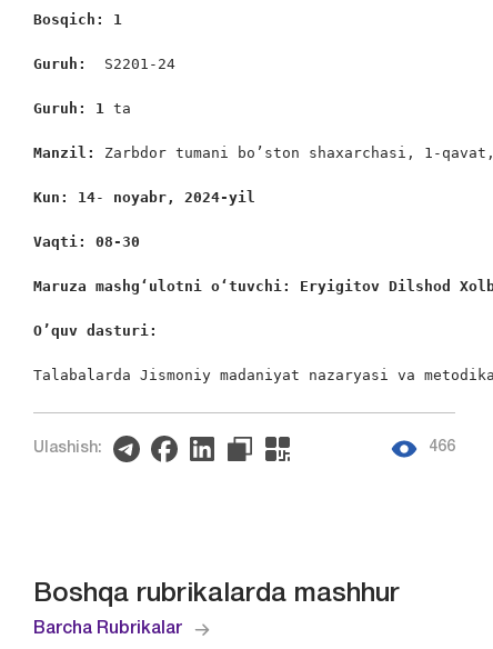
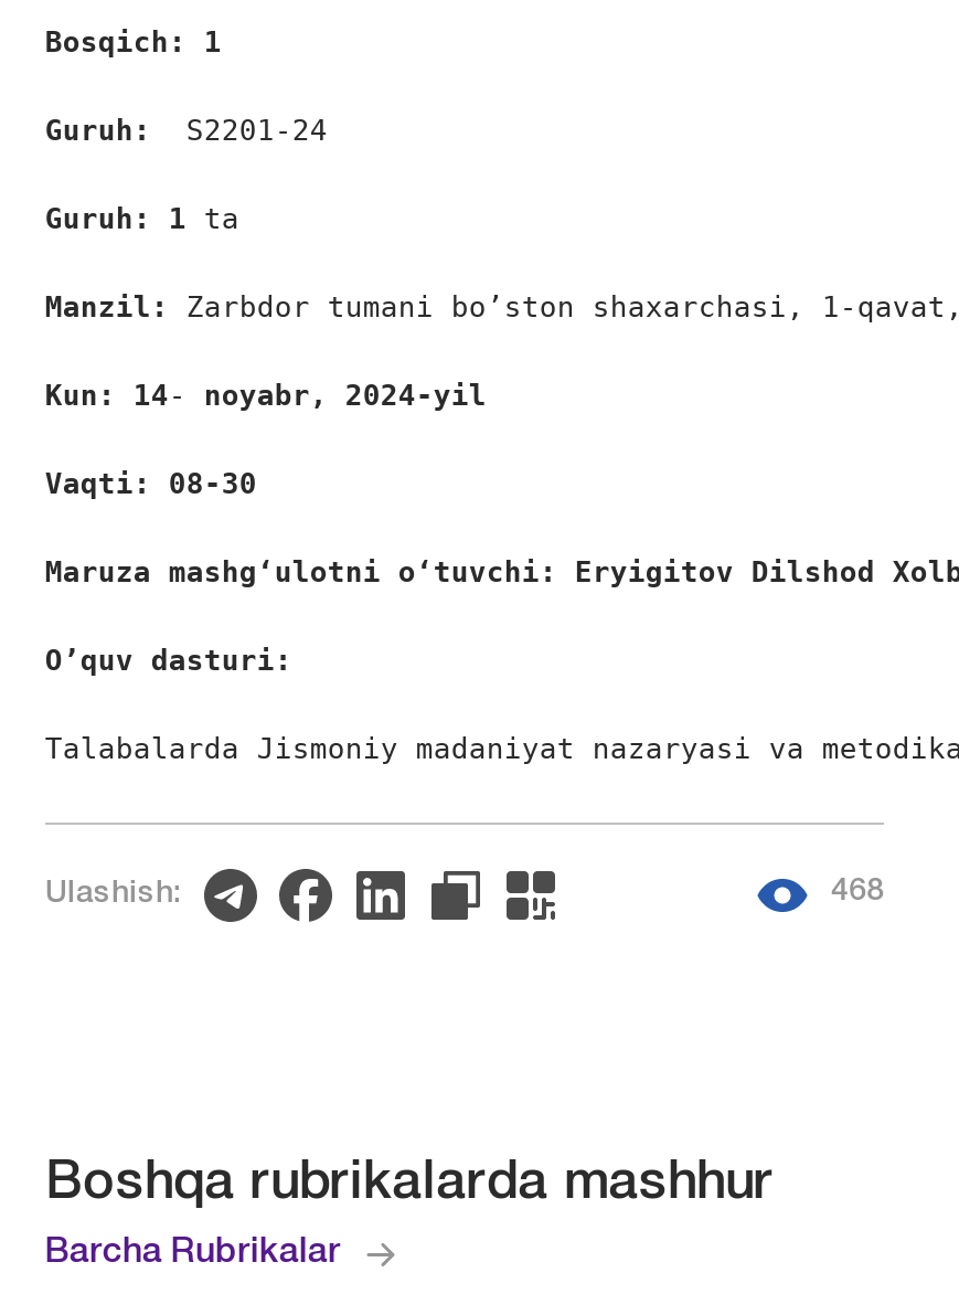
[429,440,455,454] 466 -> [831,877,884,906] 468

